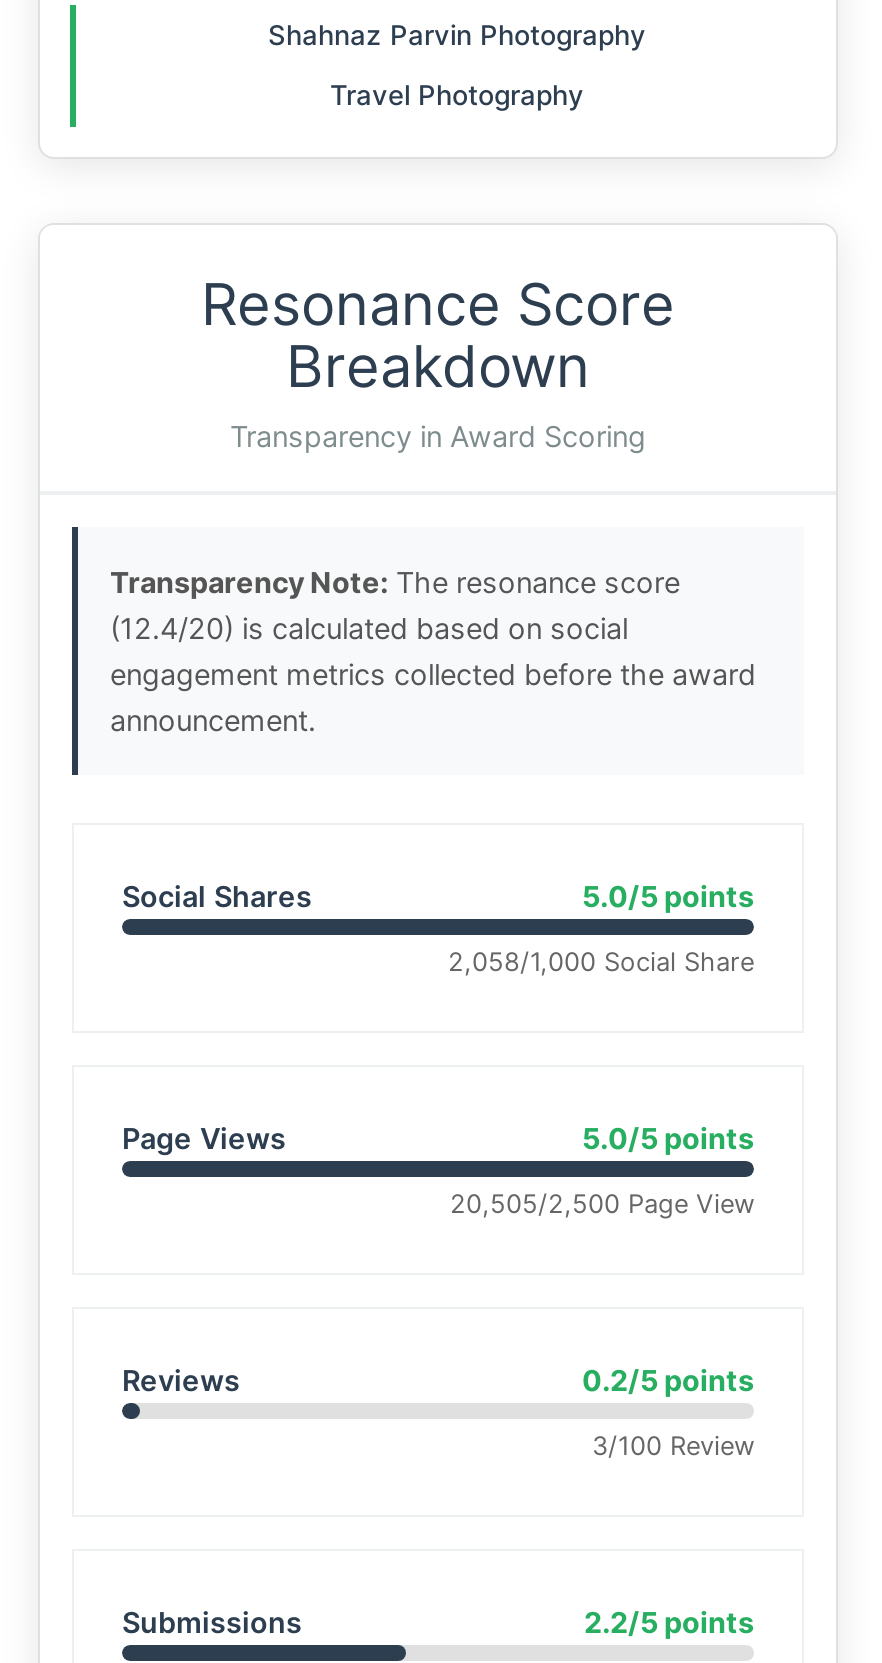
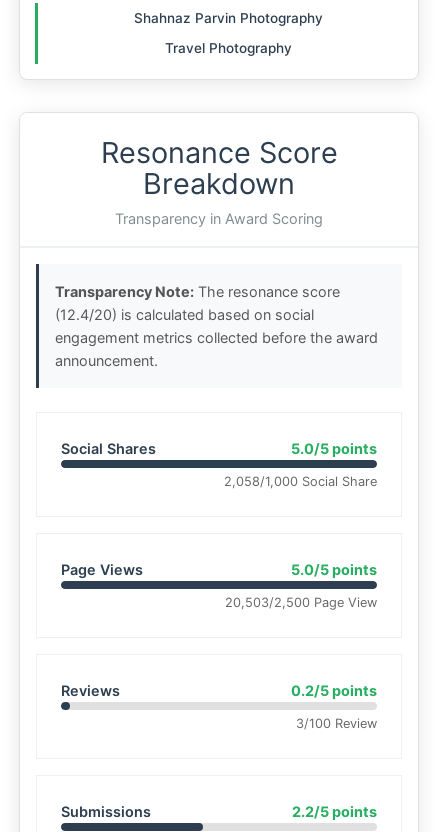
[450,1189,754,1219] 20,505/2,500 Page View -> [225,595,377,610] 20,503/2,500 Page View

